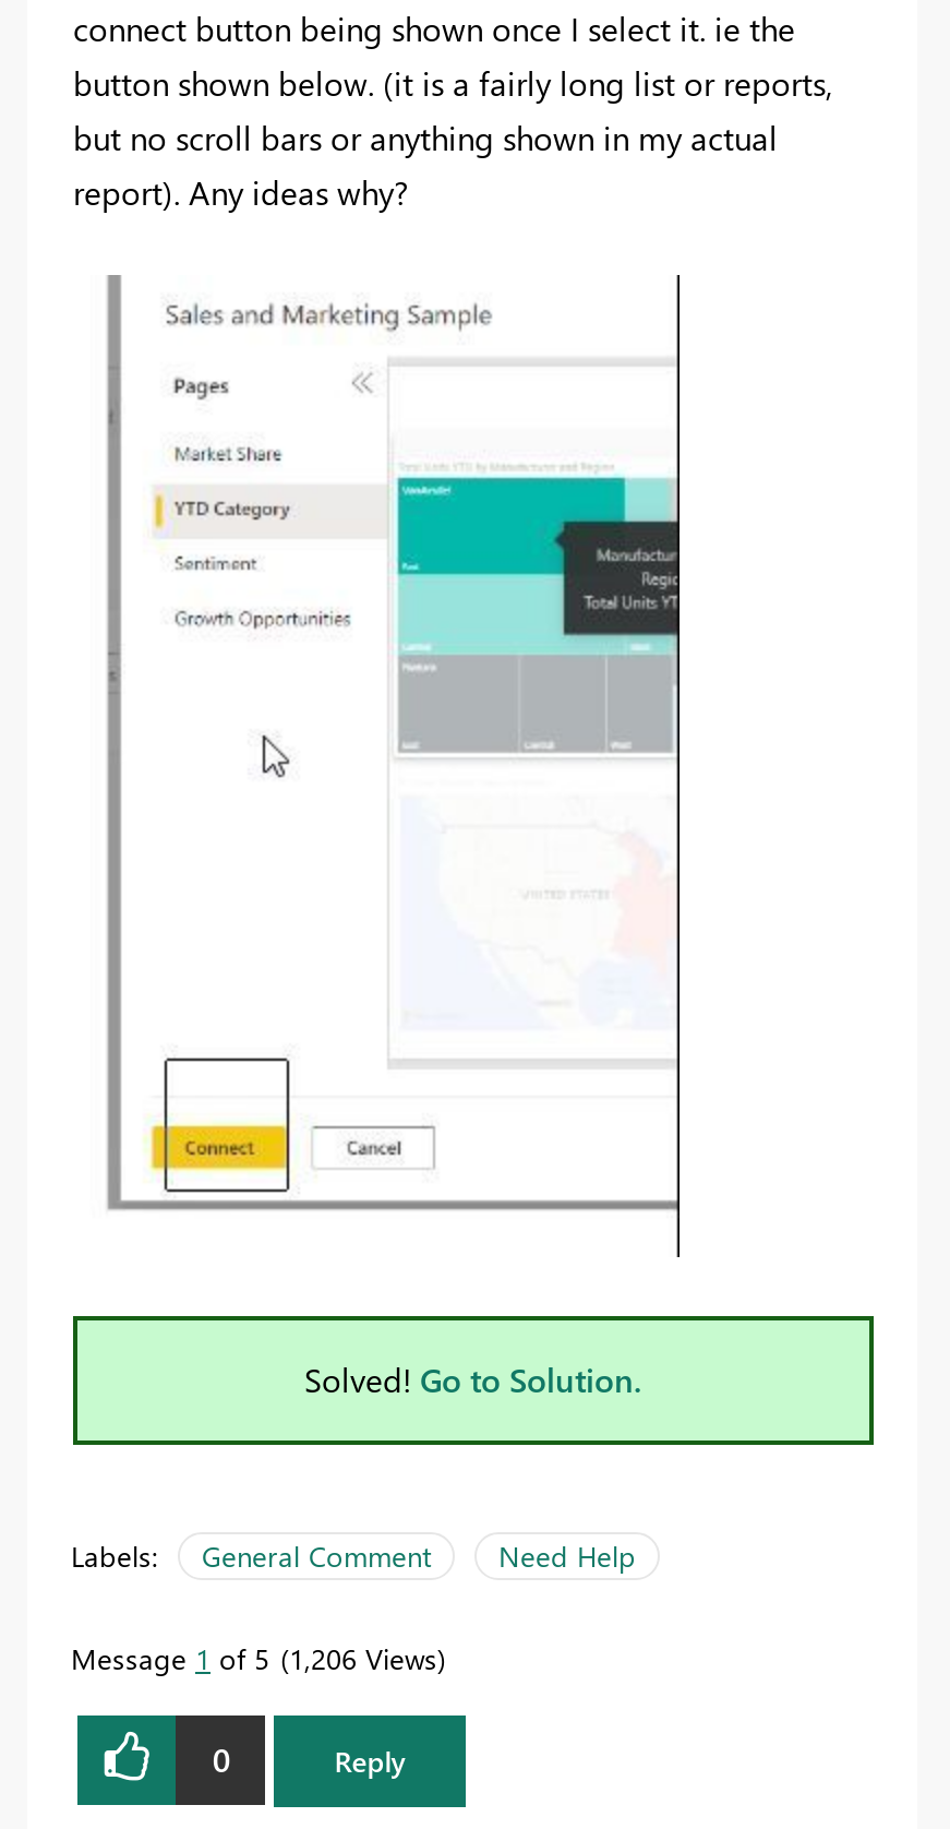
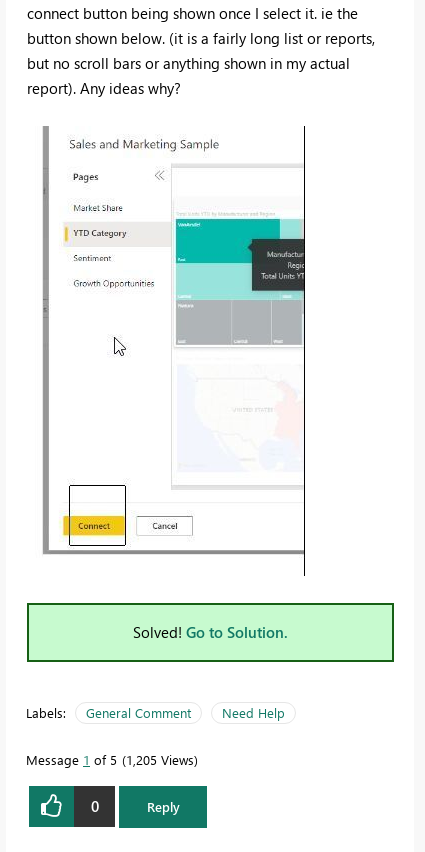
[71,1638,437,1675] Message 1 of 5 1,206 Views -> [26,751,194,768] Message 1 of 5 1,205 Views

